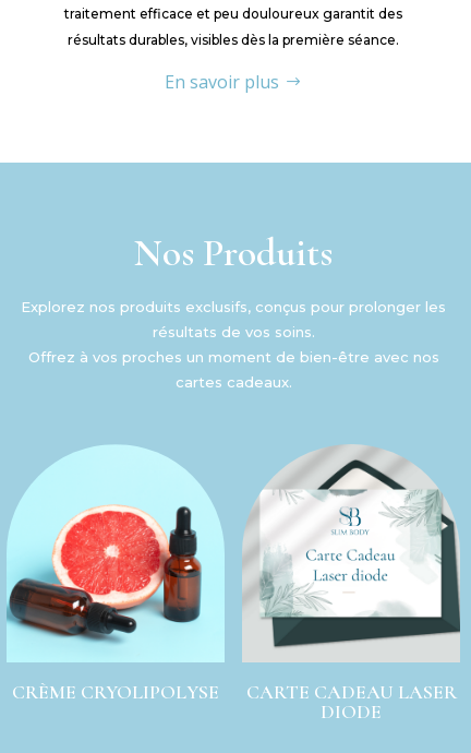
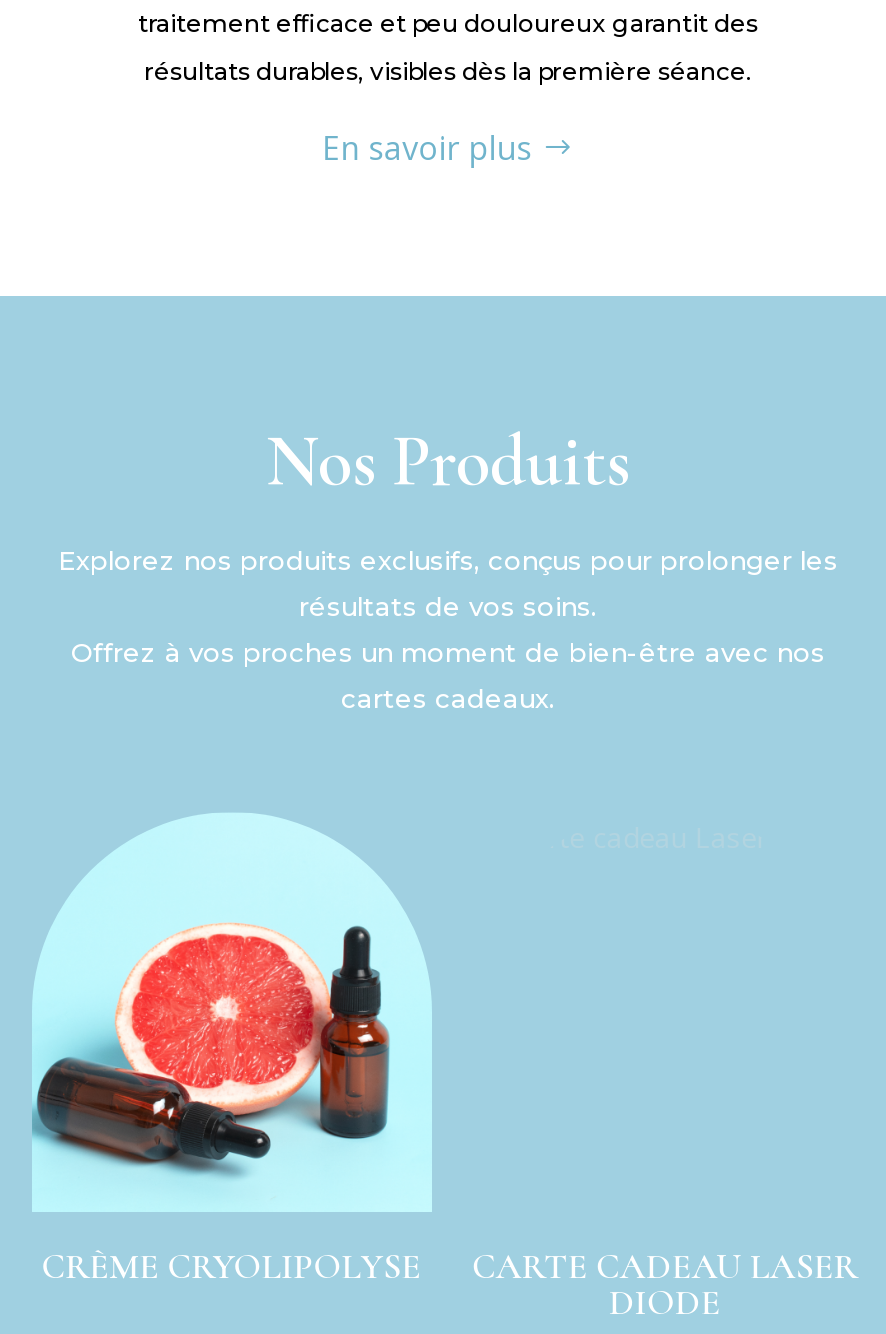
[242,444,461,662] [image] -> none

